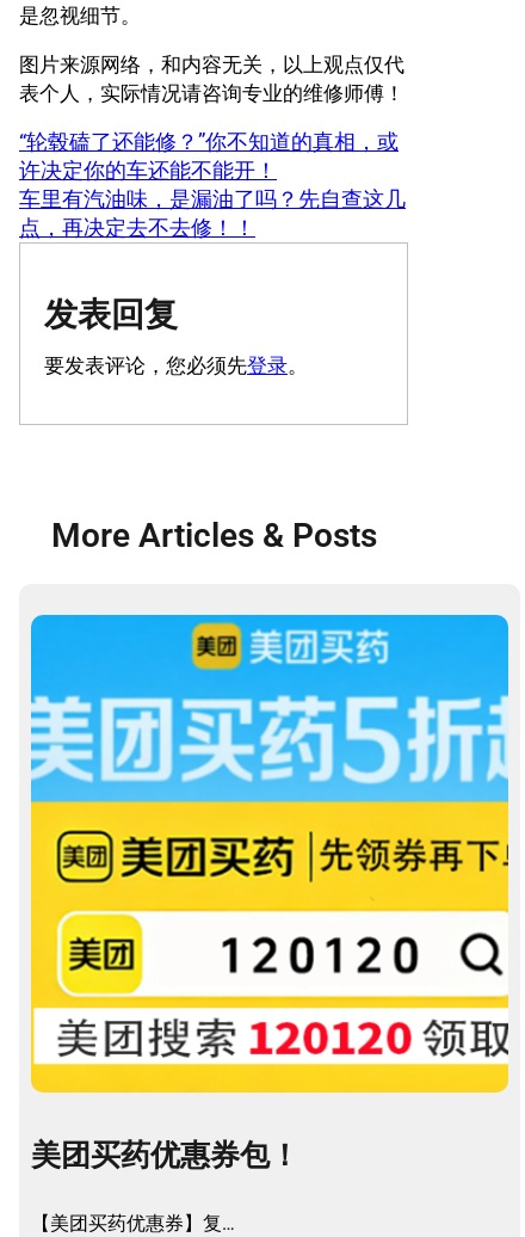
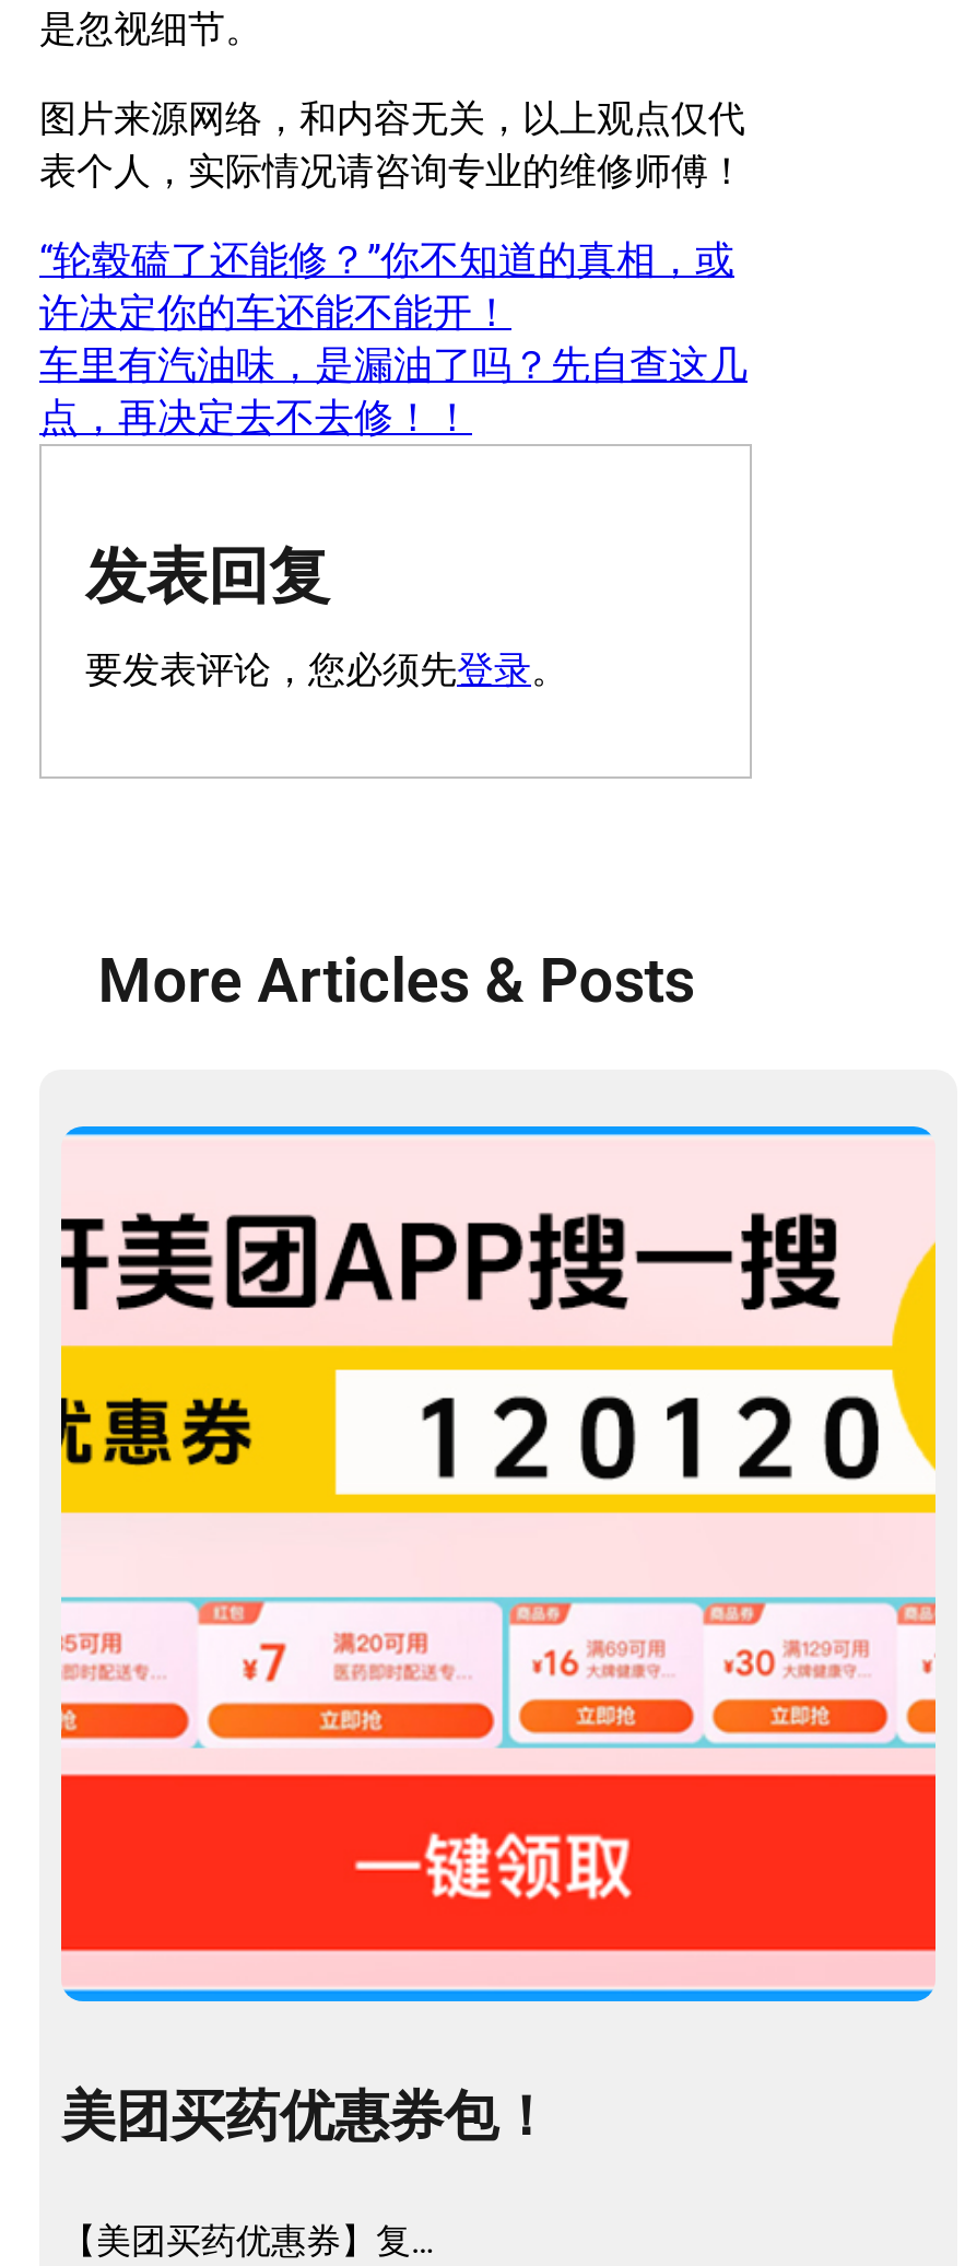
[30,620,509,1094] [image] -> [59,1133,938,2004] [image]

